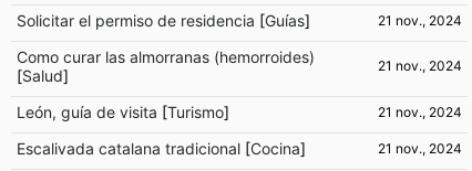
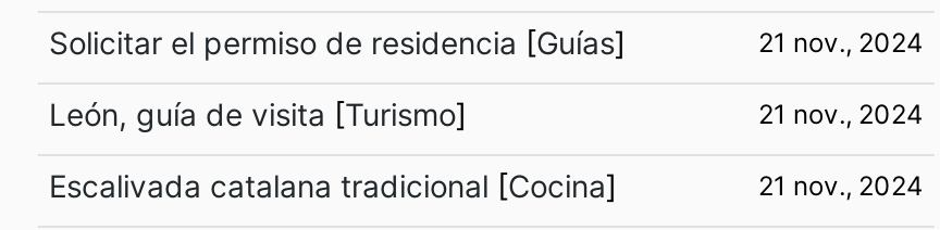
[17,47,315,85] Como curar las almorranas (hemorroides) | [Salud] -> none
[378,57,462,74] 21 nov., 2024 -> none

